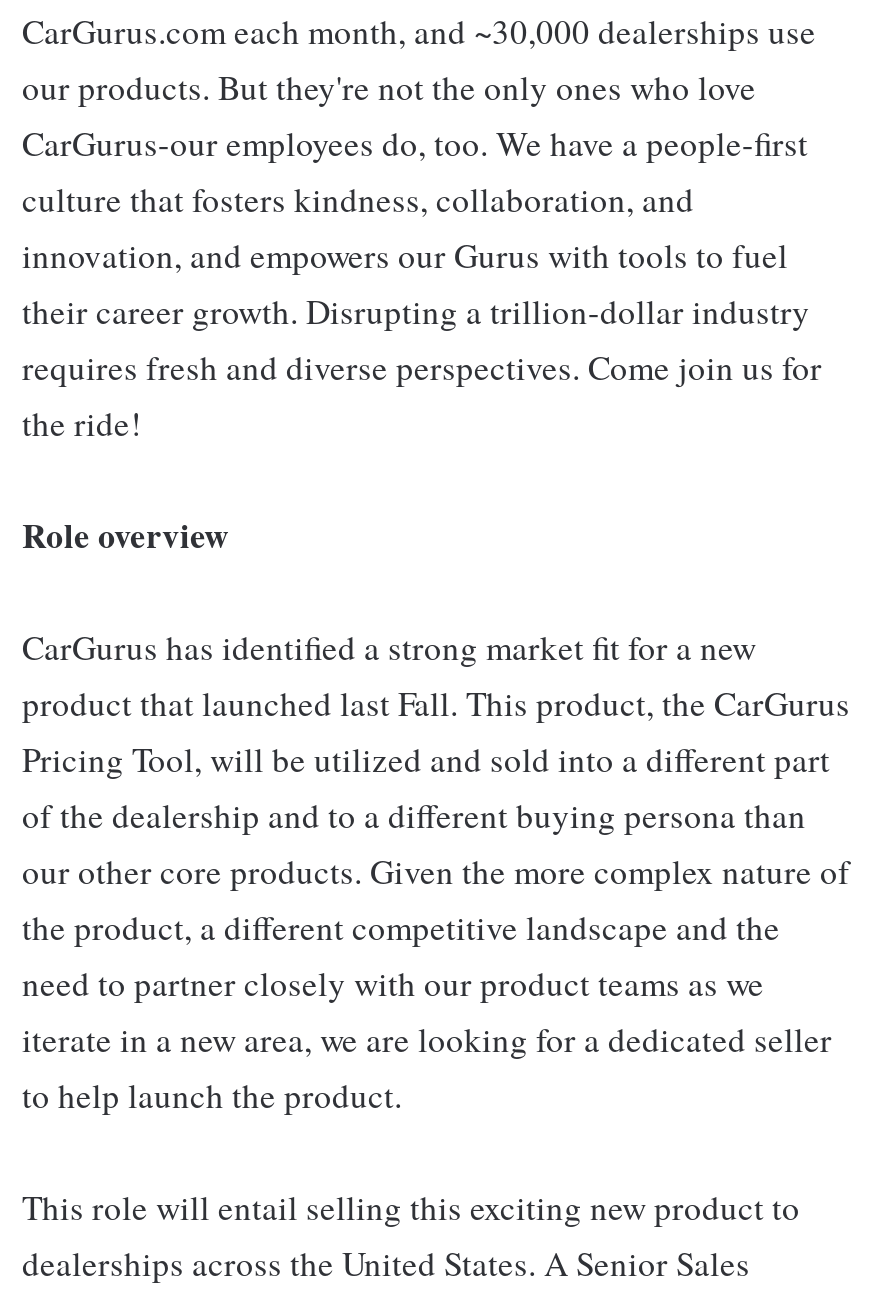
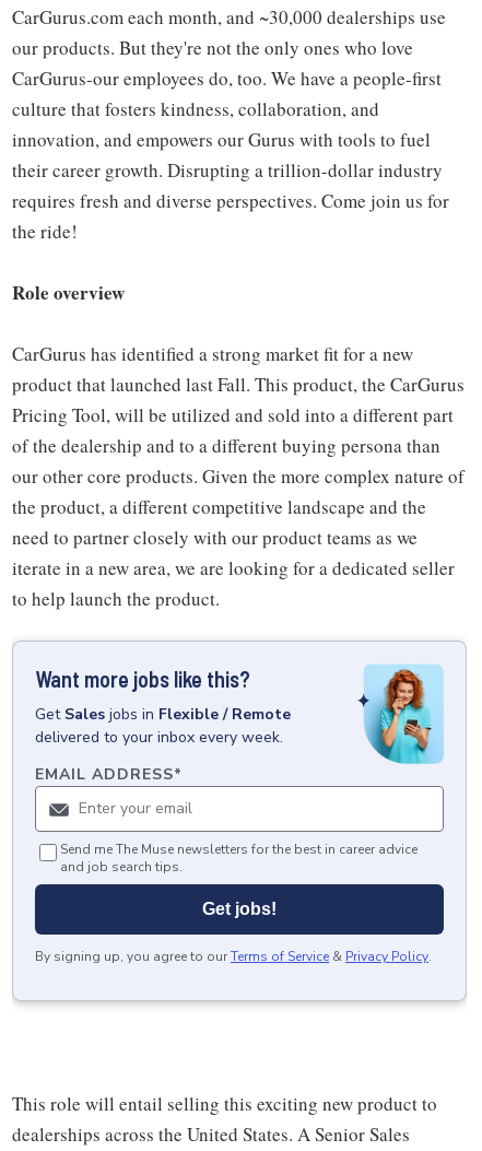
none -> [12,641,467,1005] [image] | Want more jobs like this? | Get Sales jobs in Flexible / Remote | delivered to your inbox every week. | EMAIL ADDRESS*
none -> [35,841,432,965] Send me The Muse newsletters for the best in career advice | and job search tips. | Get jobs! | By signing up, you agree to our Terms of Service & Privacy Policy.

